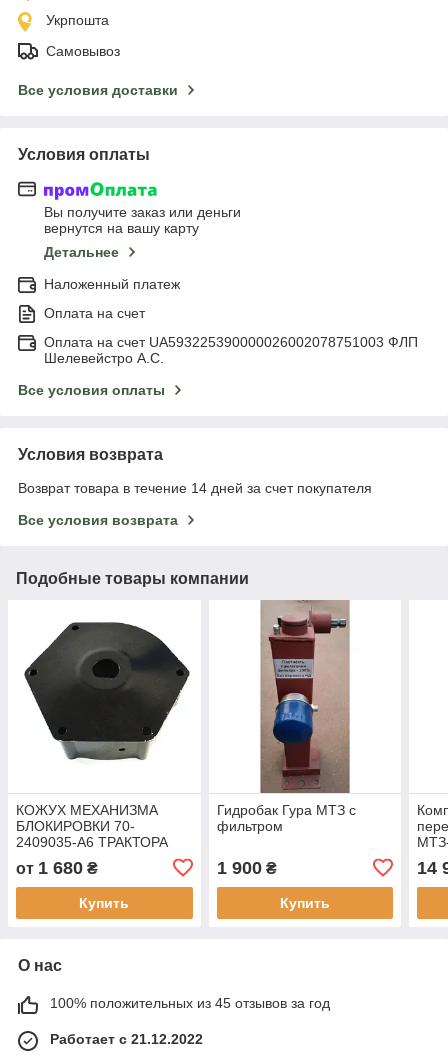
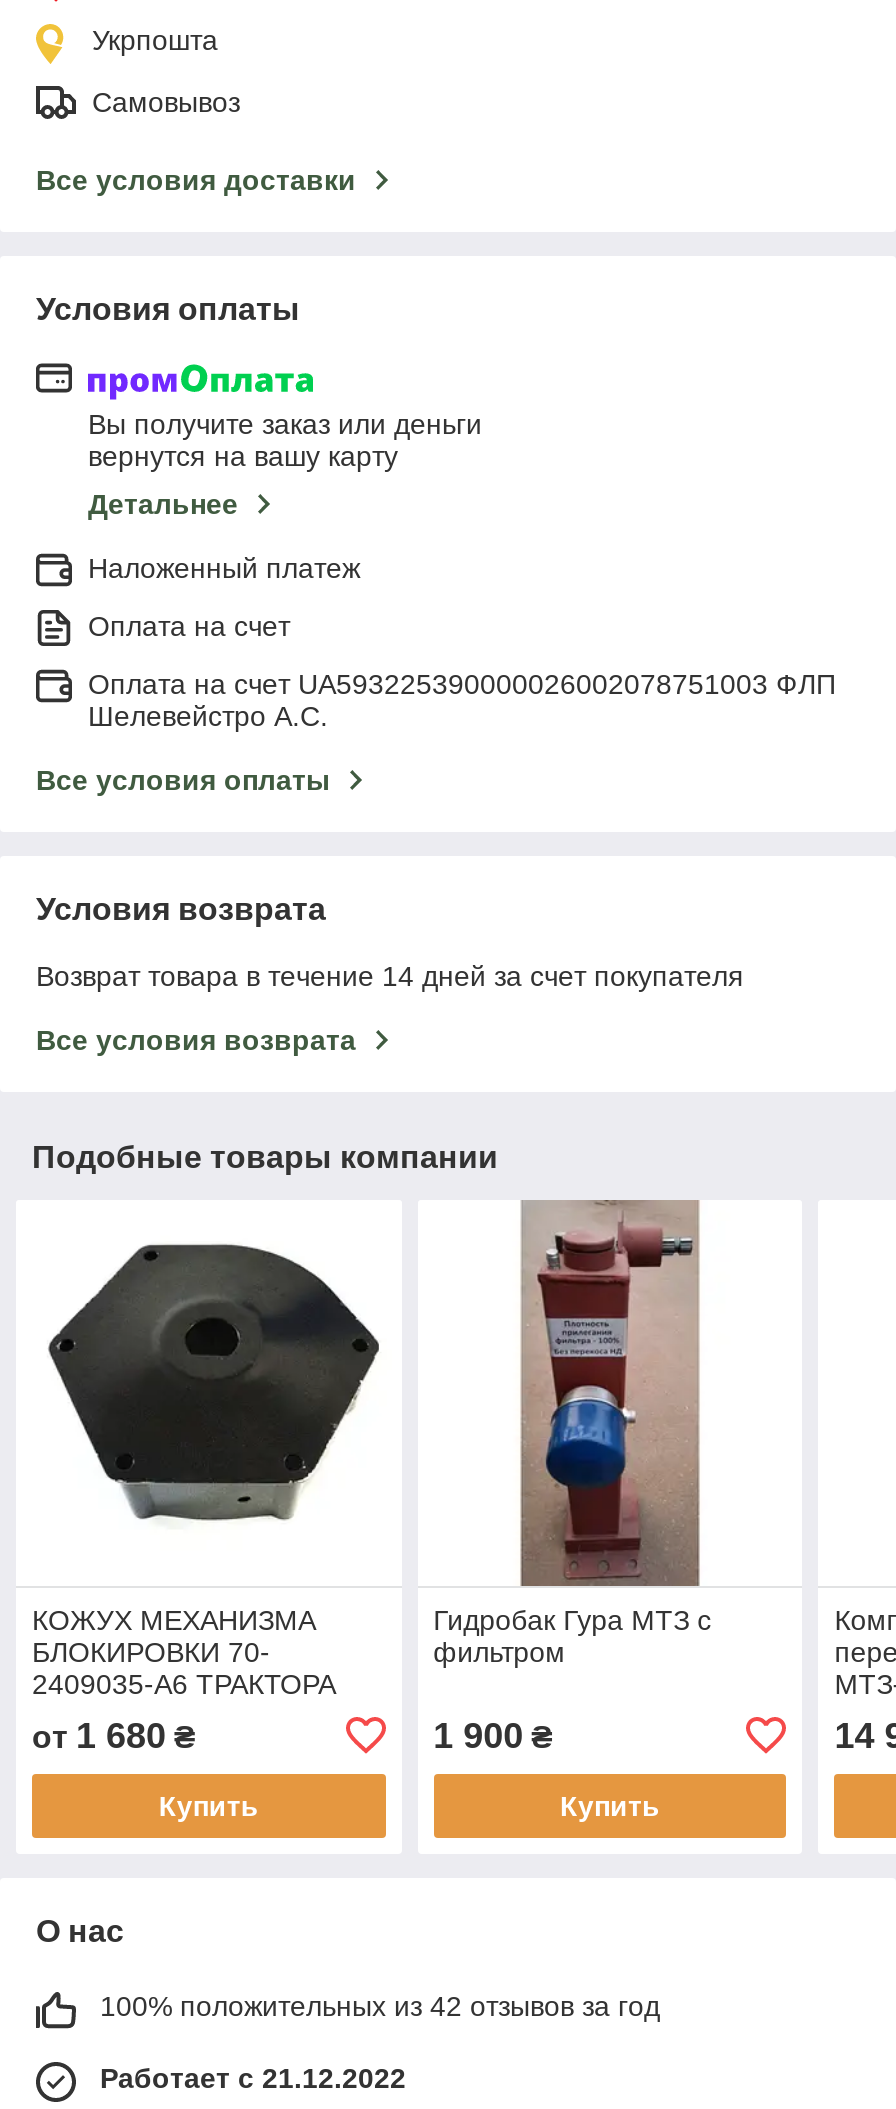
[50,995,330,1011] 100% положительных из 45 отзывов за год -> [100,1990,660,2022] 100% положительных из 42 отзывов за год

